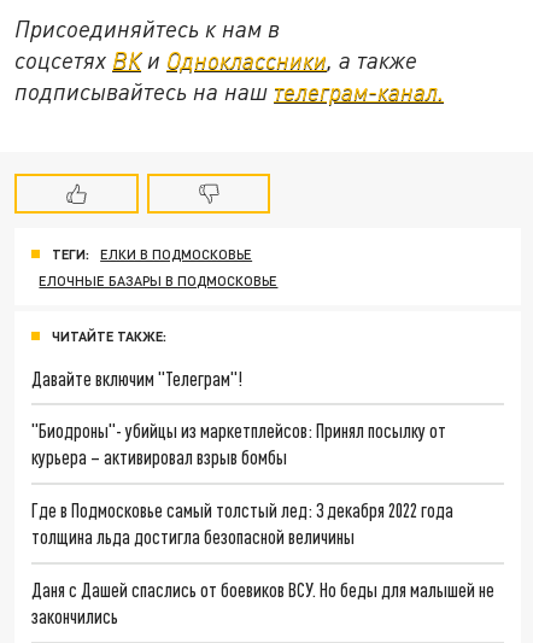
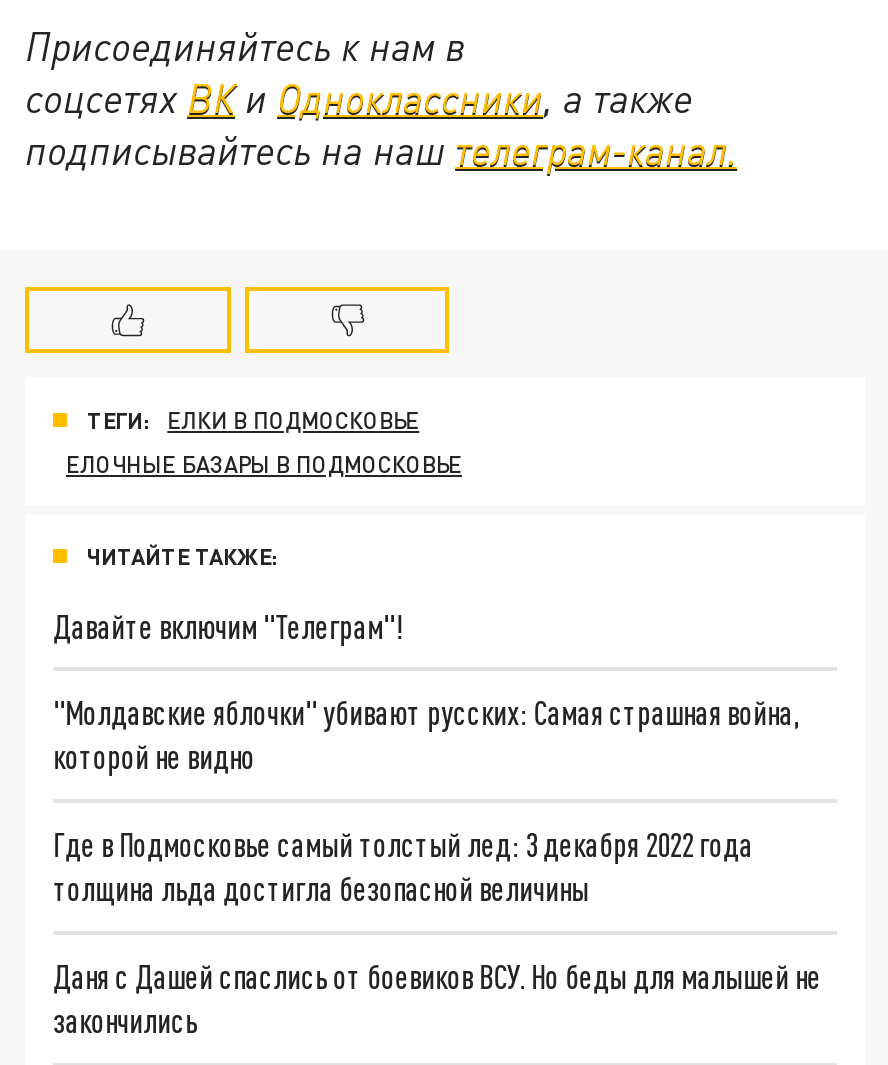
[31,419,446,468] "Биодроны"- убийцы из маркетплейсов: Принял посылку от | курьера – активировал взрыв бомбы -> [53,694,799,776] "Молдавские яблочки" убивают русских: Самая страшная война, | которой не видно

